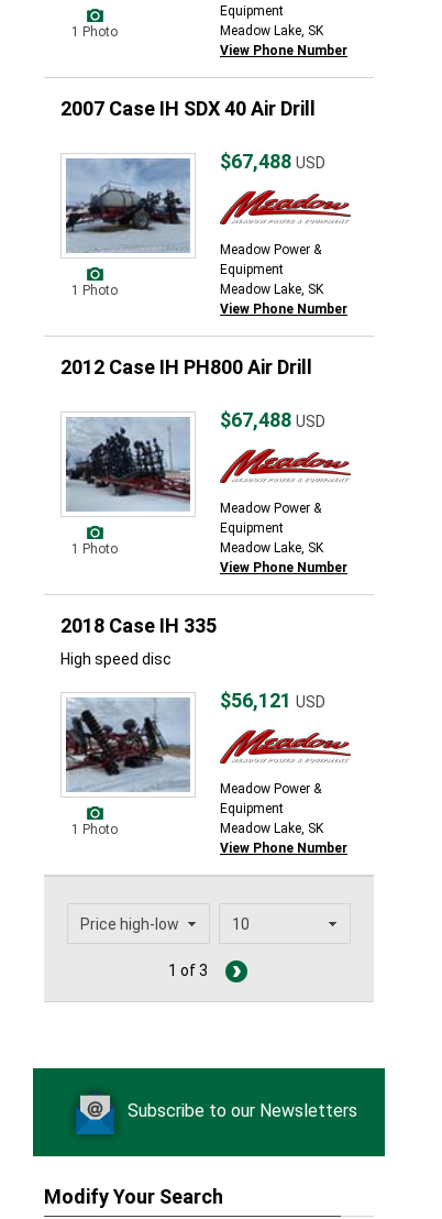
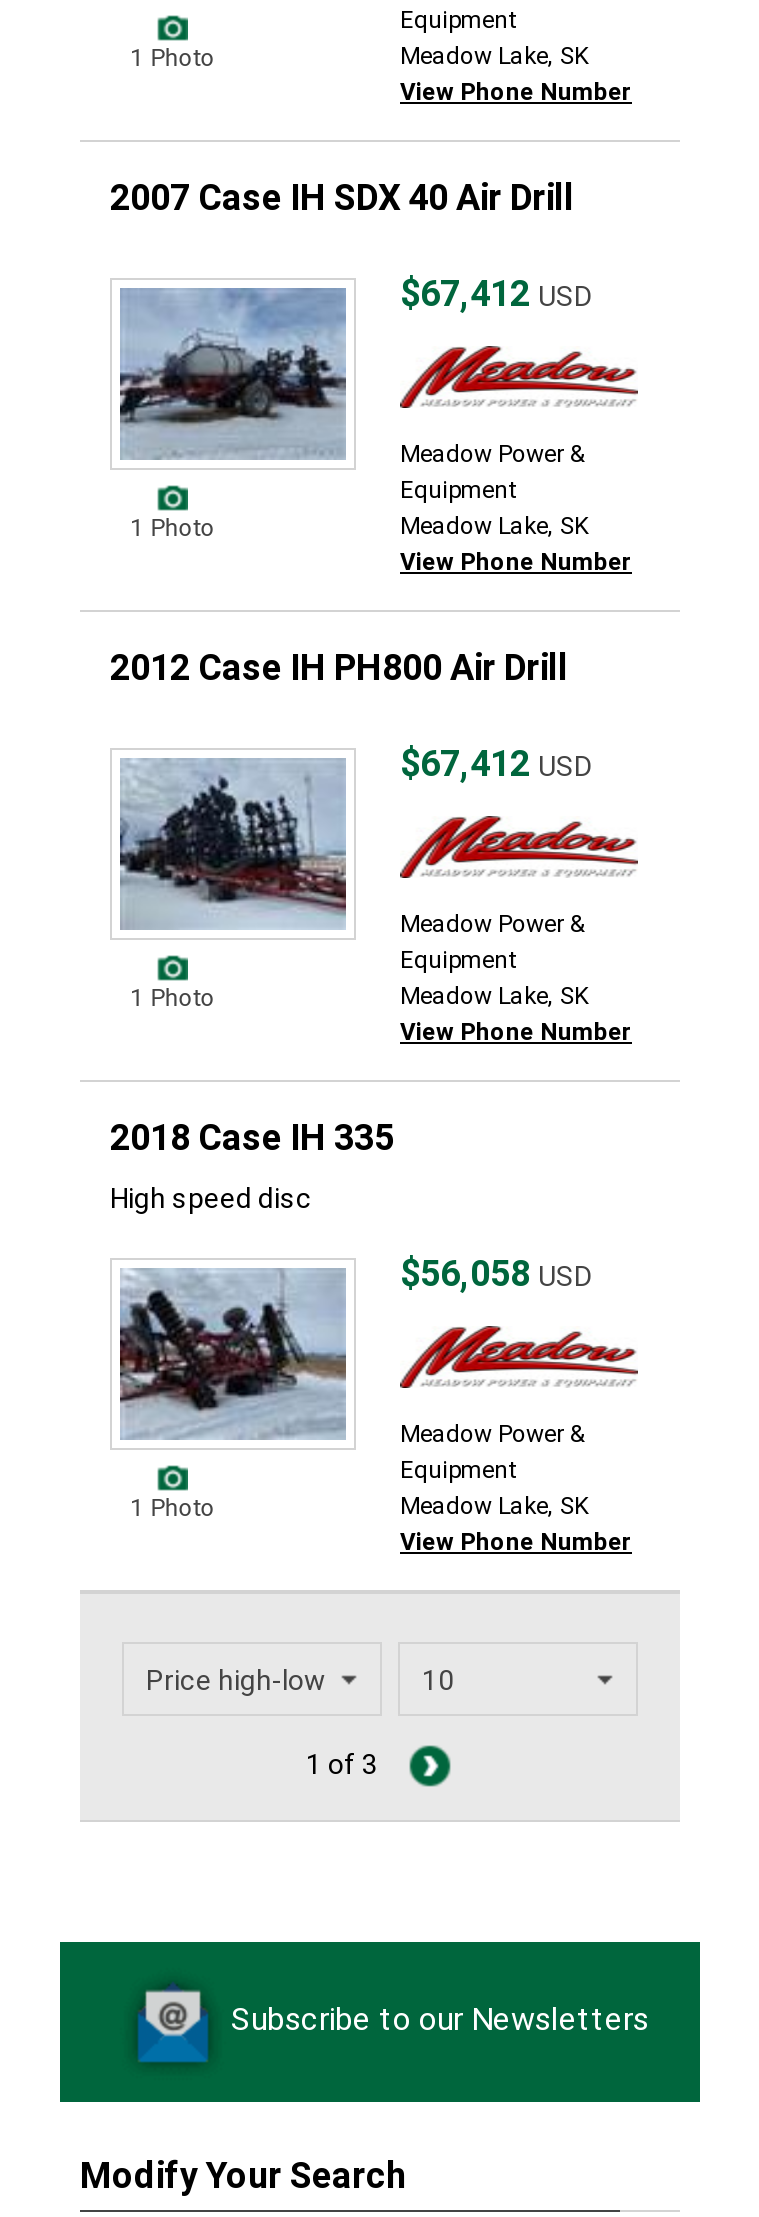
[220,150,325,173] $67,488 USD -> [400,272,592,314] $67,412 USD
[220,408,325,431] $67,488 USD -> [400,742,592,784] $67,412 USD
[220,689,325,712] $56,121 USD -> [400,1252,592,1294] $56,058 USD

